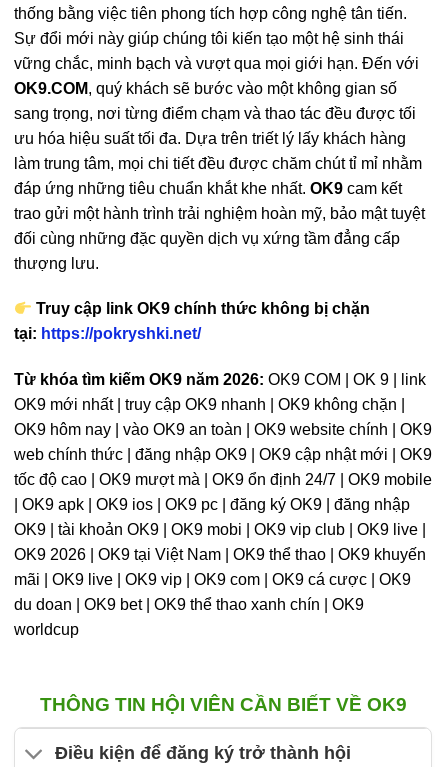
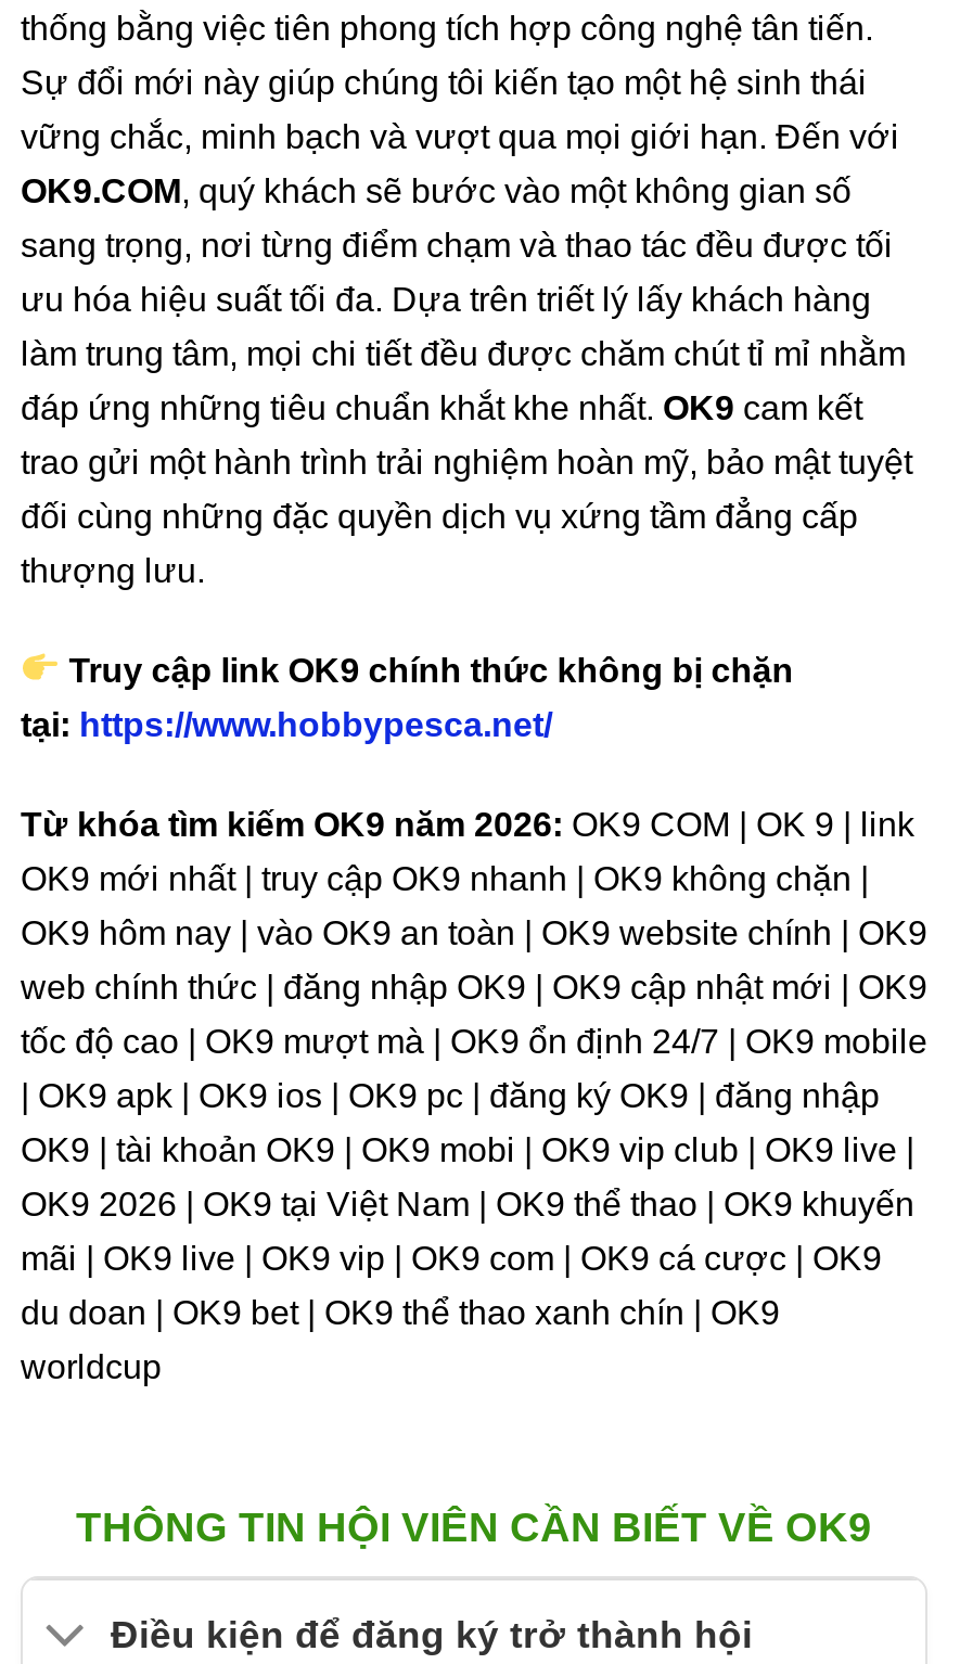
[14,325,201,342] tại: https://pokryshki.net/ -> [21,706,552,743] tại: https://www.hobbypesca.net/

